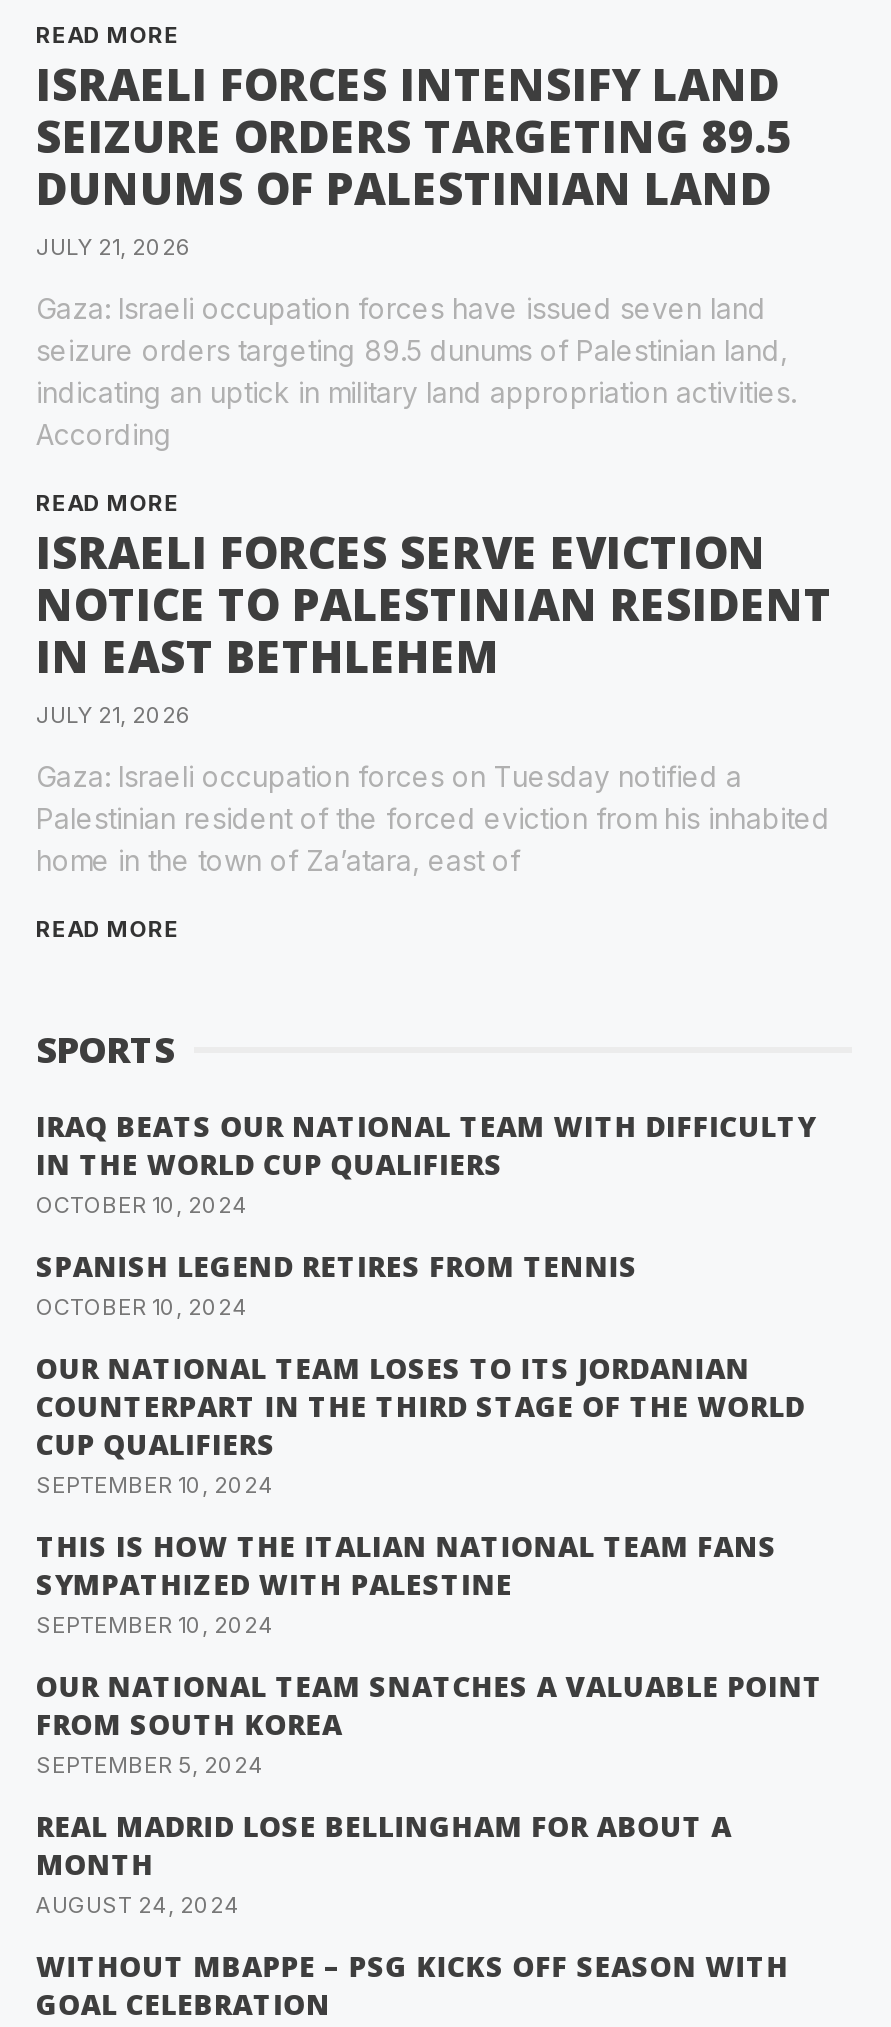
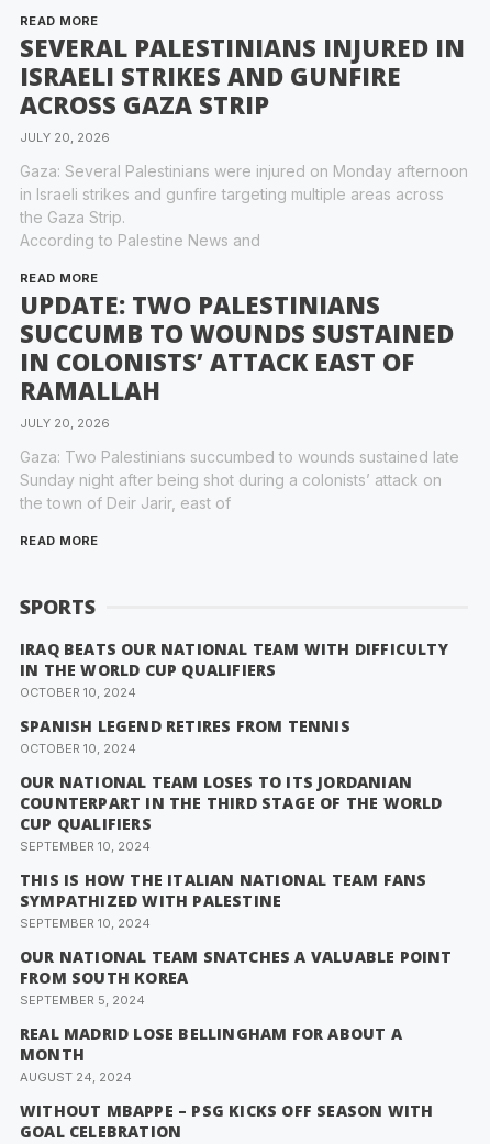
[36,54,792,262] ISRAELI FORCES INTENSIFY LAND | SEIZURE ORDERS TARGETING 89.5 | DUNUMS OF PALESTINIAN LAND | JULY 21, 2026 -> [20,31,465,145] SEVERAL PALESTINIANS INJURED IN | ISRAELI STRIKES AND GUNFIRE | ACROSS GAZA STRIP | JULY 20, 2026
[36,292,796,452] Gaza: Israeli occupation forces have issued seven land | seizure orders targeting 89.5 dunums of Palestinian land, | indicating an uptick in military land appropriation activities. | According -> [20,162,468,250] Gaza: Several Palestinians were injured on Monday afternoon | in Israeli strikes and gunfire targeting multiple areas across | the Gaza Strip. | According to Palestine News and
[36,522,832,730] ISRAELI FORCES SERVE EVICTION | NOTICE TO PALESTINIAN RESIDENT | IN EAST BETHLEHEM | JULY 21, 2026 -> [20,288,454,431] UPDATE: TWO PALESTINIANS | SUCCUMB TO WOUNDS SUSTAINED | IN COLONISTS’ ATTACK EAST OF | RAMALLAH | JULY 20, 2026
[36,760,830,878] Gaza: Israeli occupation forces on Tuesday notified a | Palestinian resident of the forced eviction from his inhabited | home in the town of Za’atara, east of -> [20,448,459,512] Gaza: Two Palestinians succumbed to wounds sustained late | Sunday night after being shot during a colonists’ attack on | the town of Deir Jarir, east of

